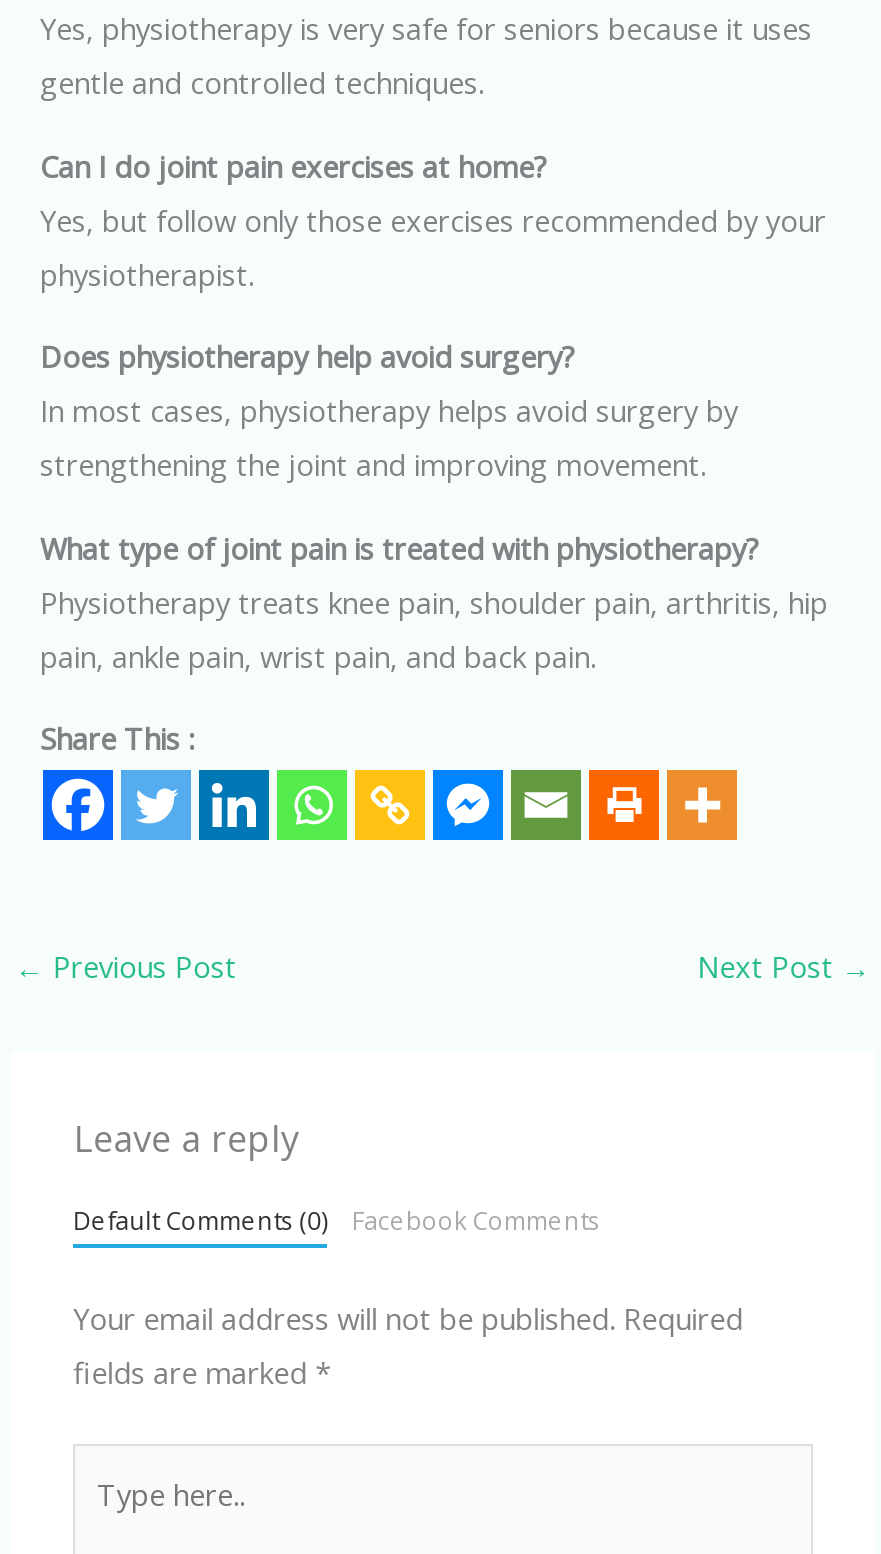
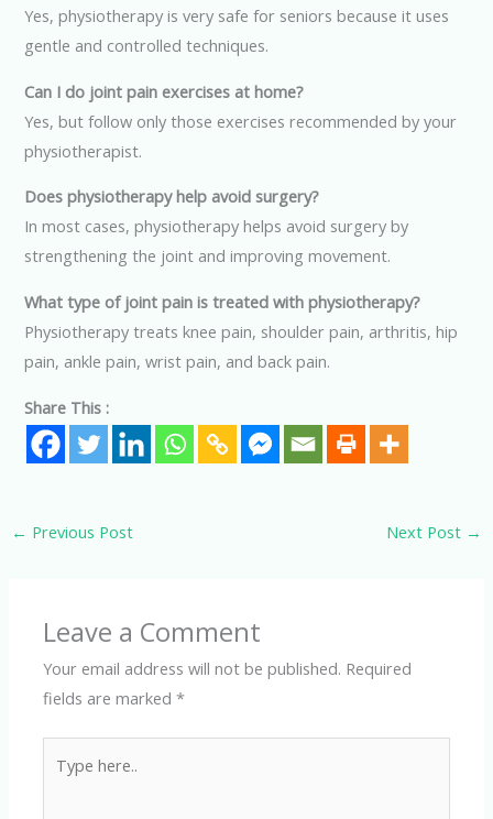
[73,1115,600,1239] Leave a reply | Default Comments (0) | Facebook Comments -> [43,615,261,650] Leave a Comment

